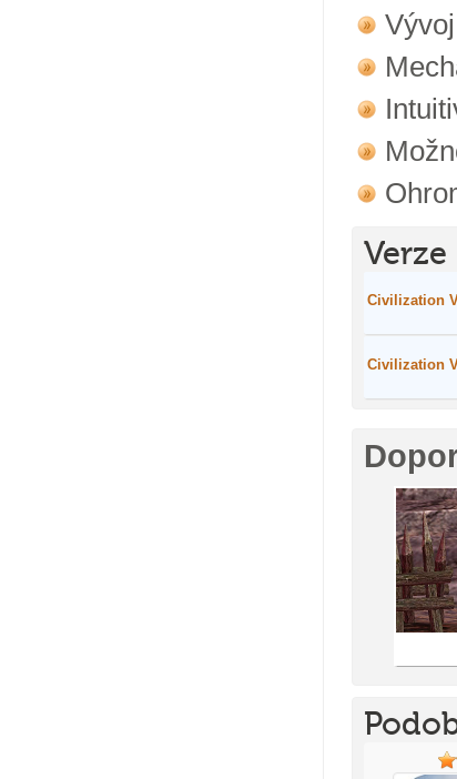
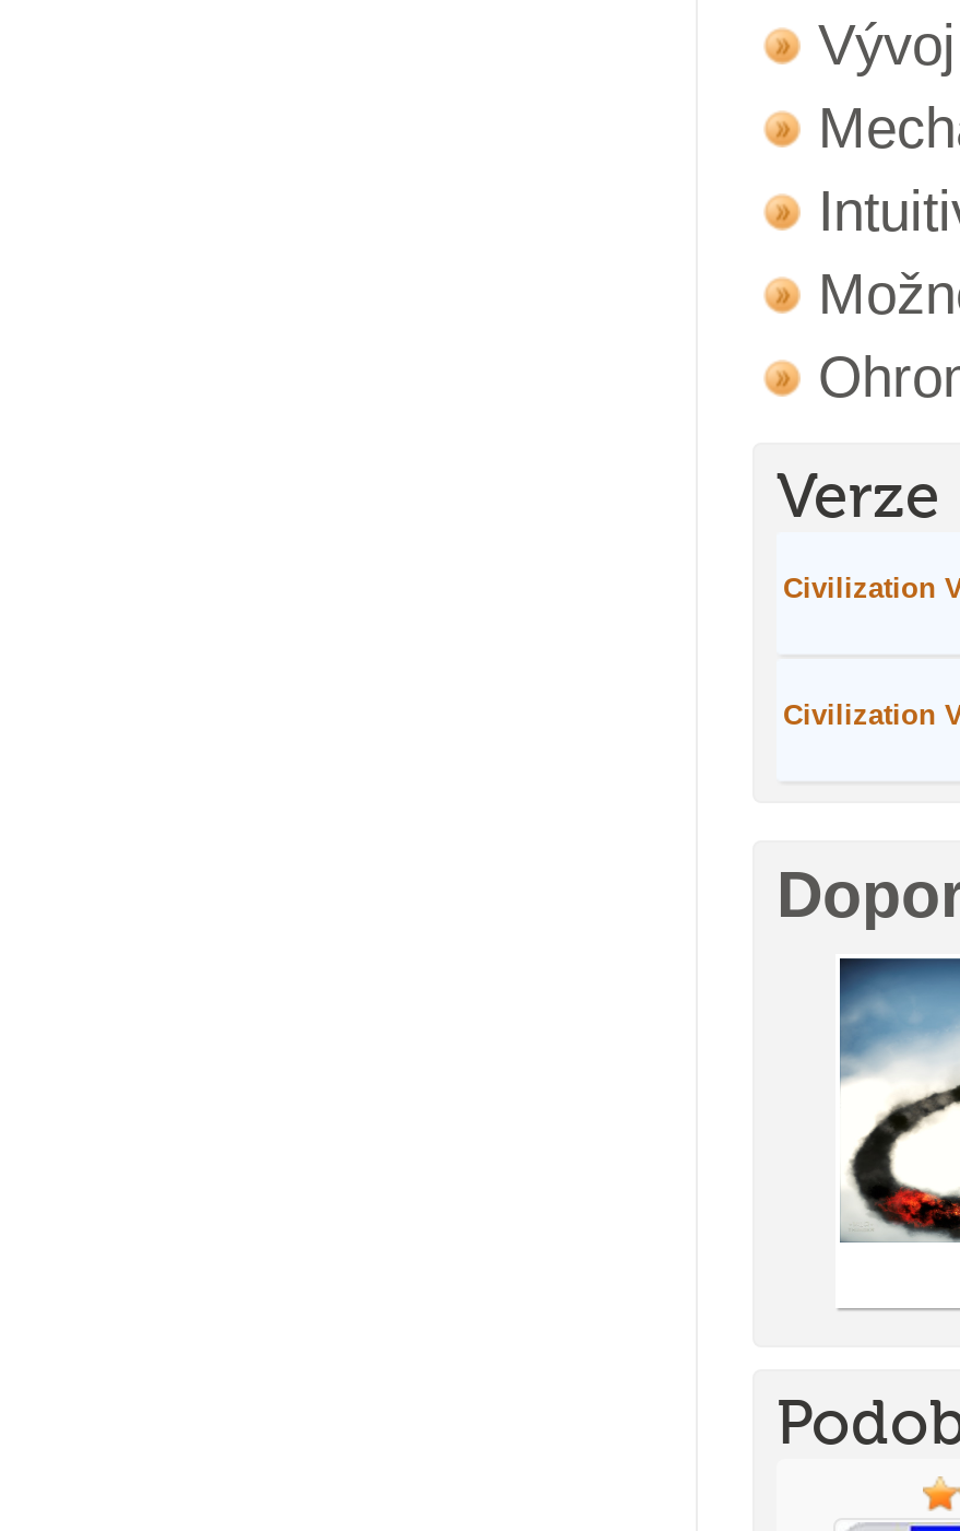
[395,487,454,634] [image] -> [838,956,953,1245] [image]

